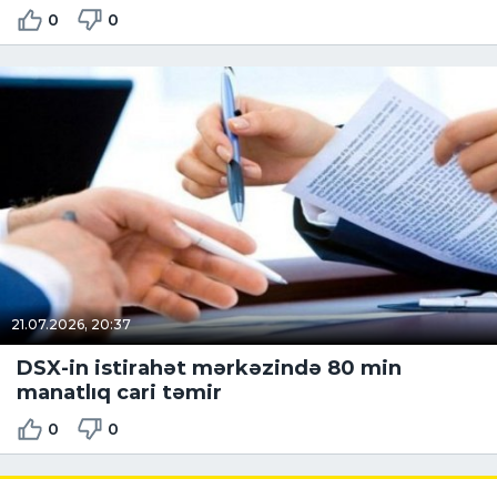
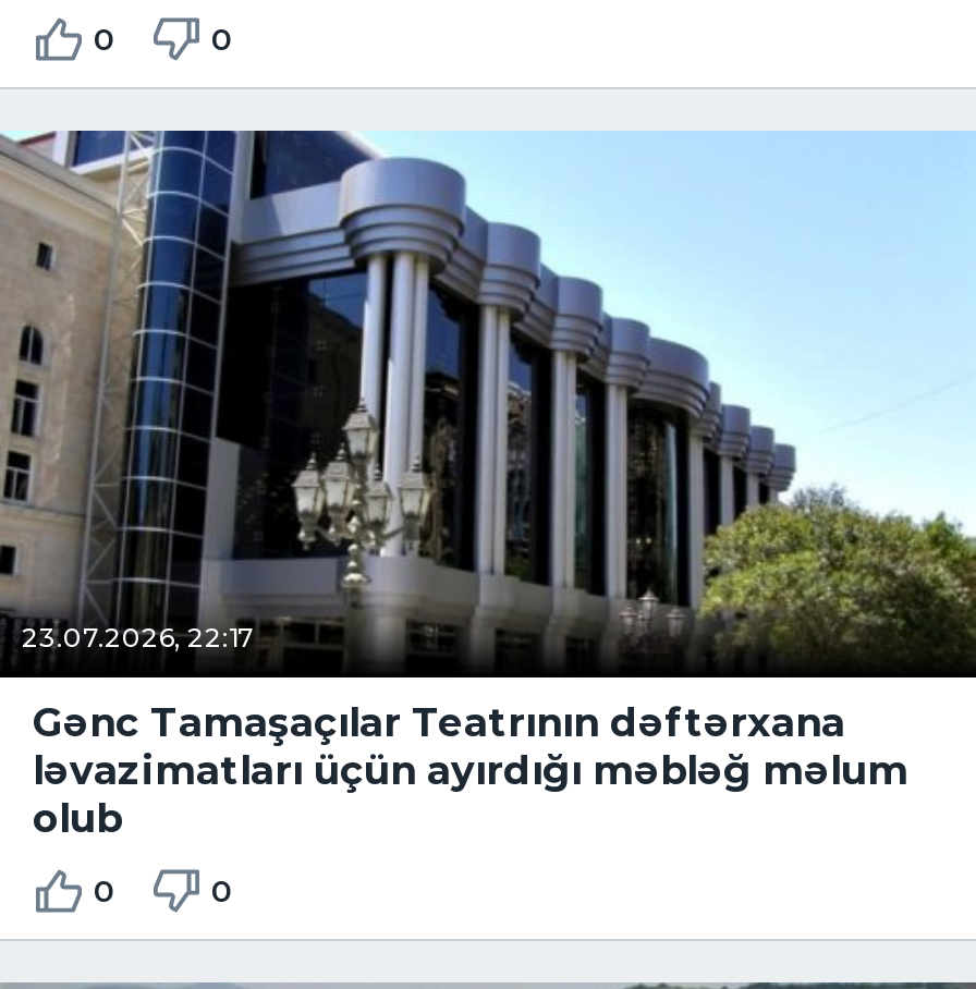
[3,67,494,338] [image] | 21.07.2026, 20:37 -> [7,129,969,667] [image] | 23.07.2026, 22:17
[17,356,402,405] DSX-in istirahət mərkəzində 80 min | manatlıq cari təmir -> [33,700,908,844] Gənc Tamaşaçılar Teatrının dəftərxana | ləvazimatları üçün ayırdığı məbləğ məlum | olub

